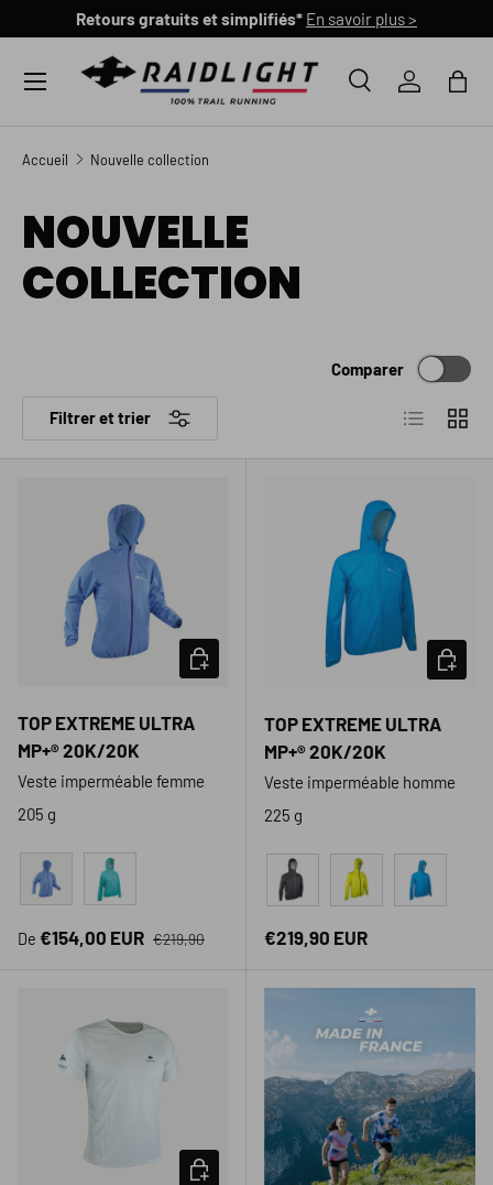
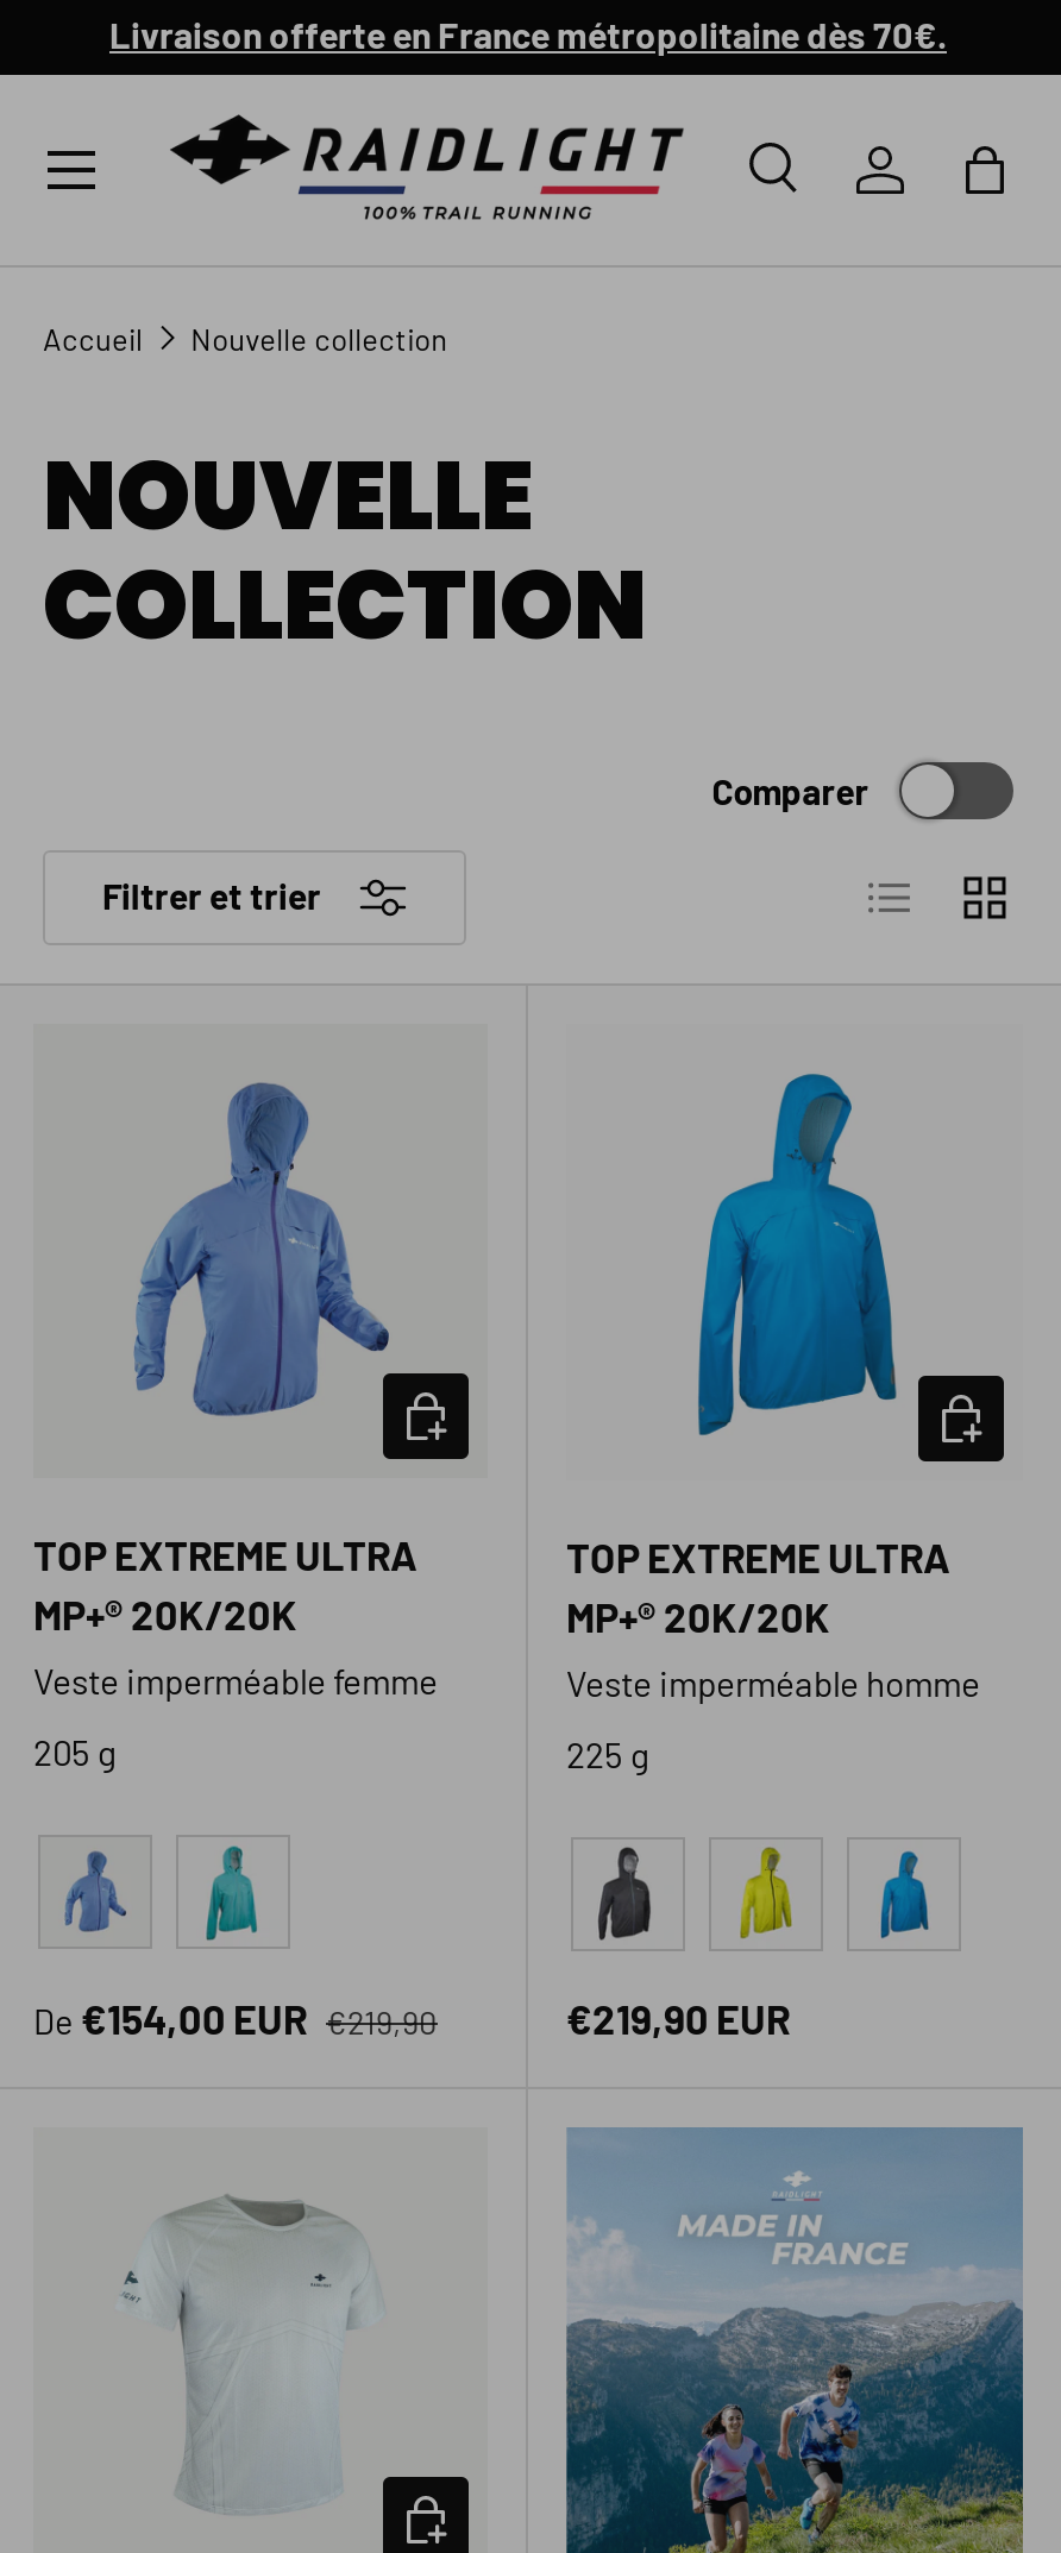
[76,9,417,29] Retours gratuits et simplifiés* En savoir plus > -> [109,13,947,56] Livraison offerte en France métropolitaine dès 70€.

